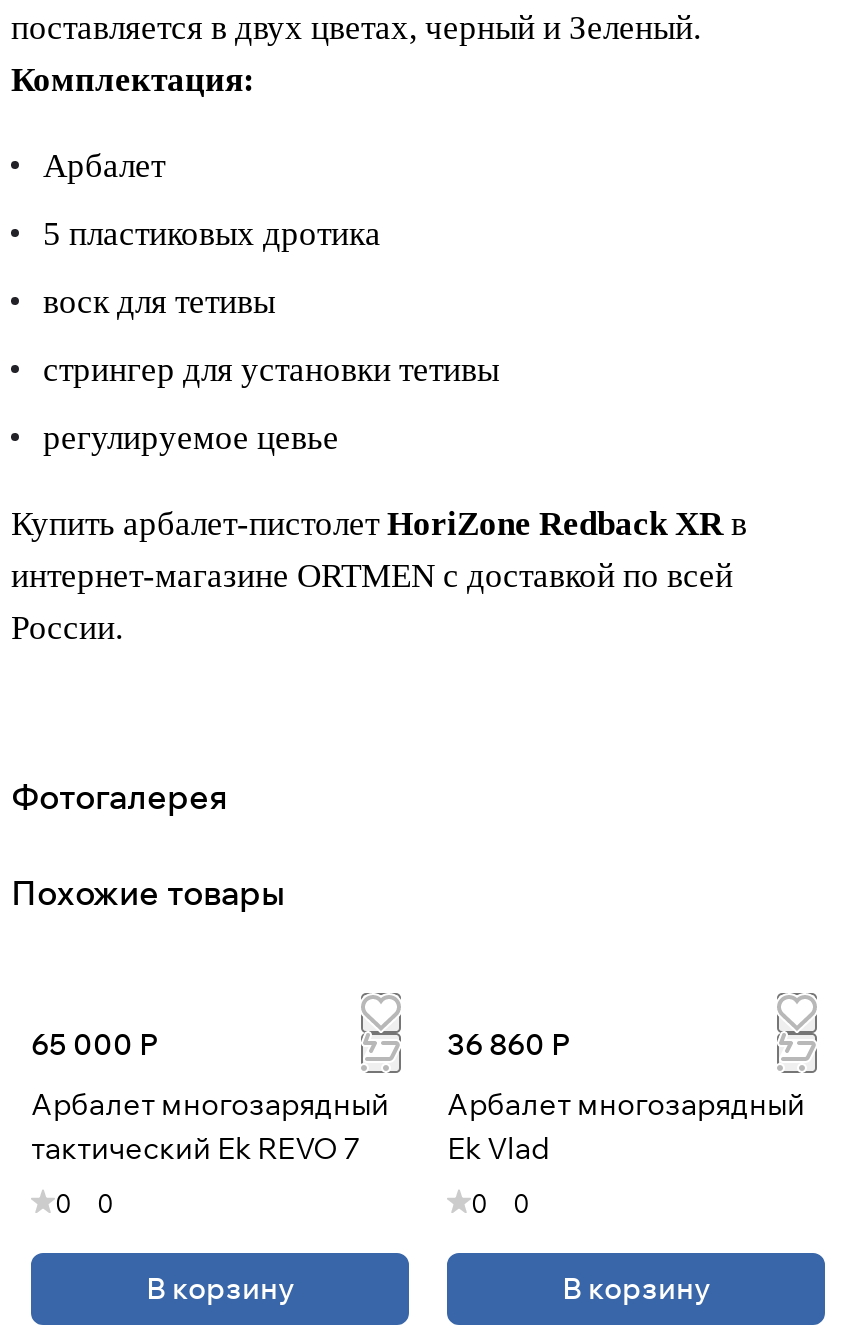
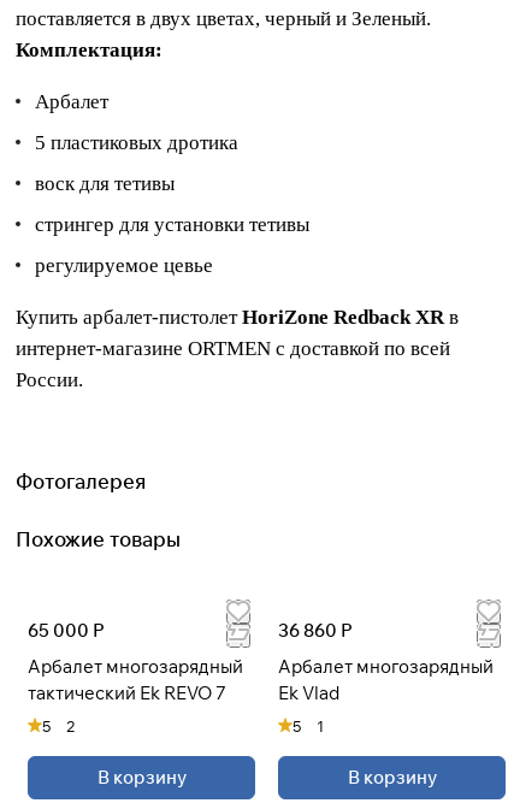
[55,1187,71,1219] 0 -> [42,716,51,735] 5
[97,1187,113,1219] 0 -> [66,716,75,735] 2
[471,1187,487,1219] 0 -> [293,716,301,735] 5
[513,1187,529,1219] 0 -> [317,716,324,735] 1

